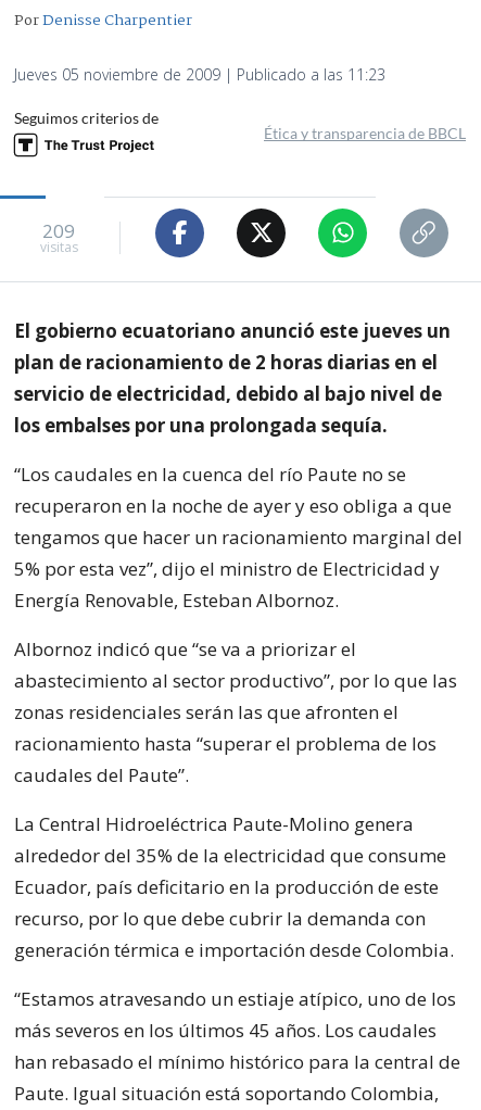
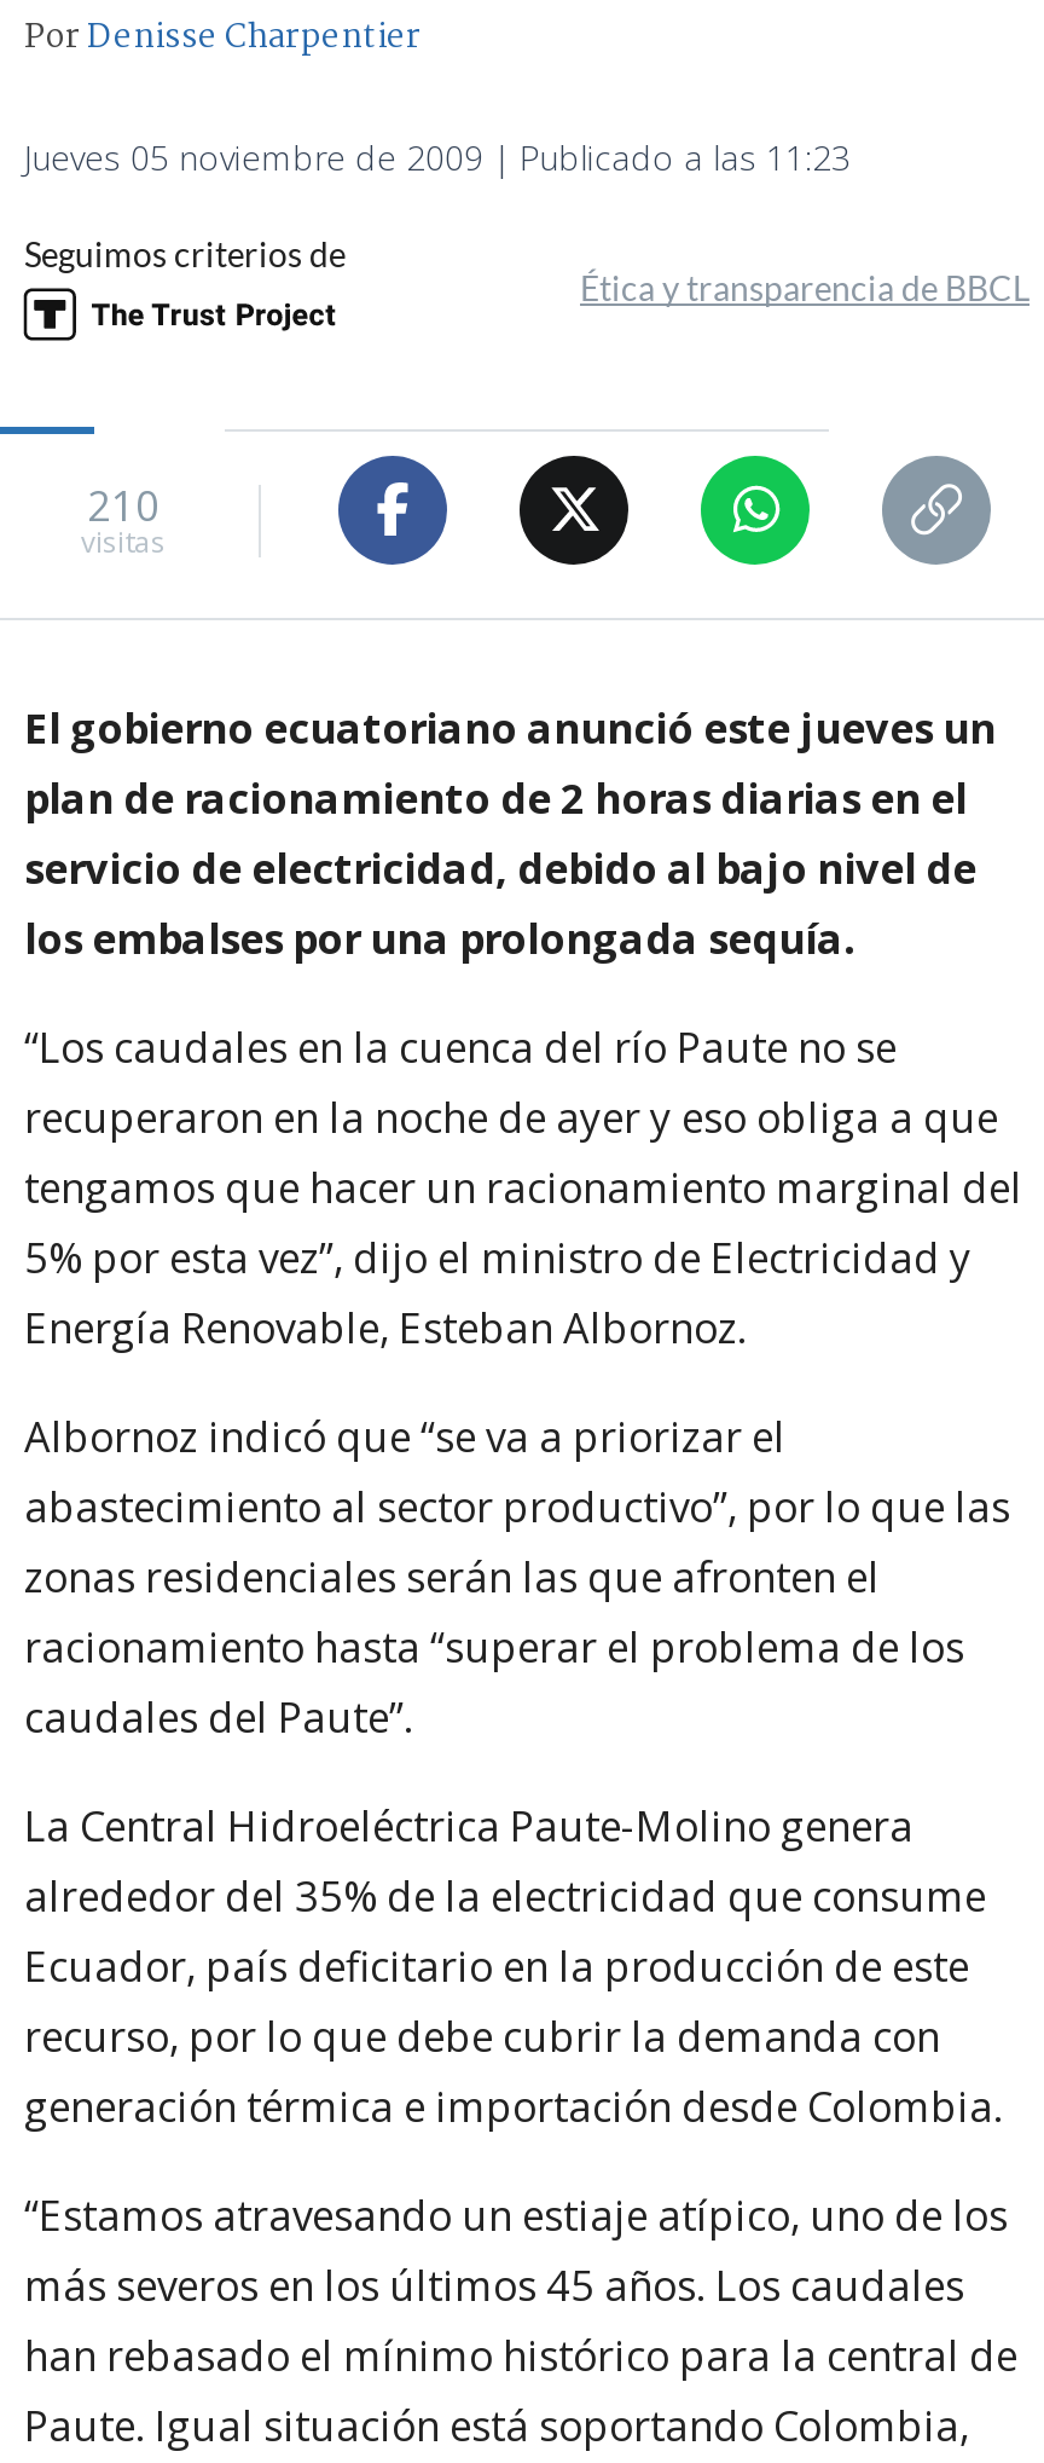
[42,219,75,244] 209 -> [87,478,159,534] 210

